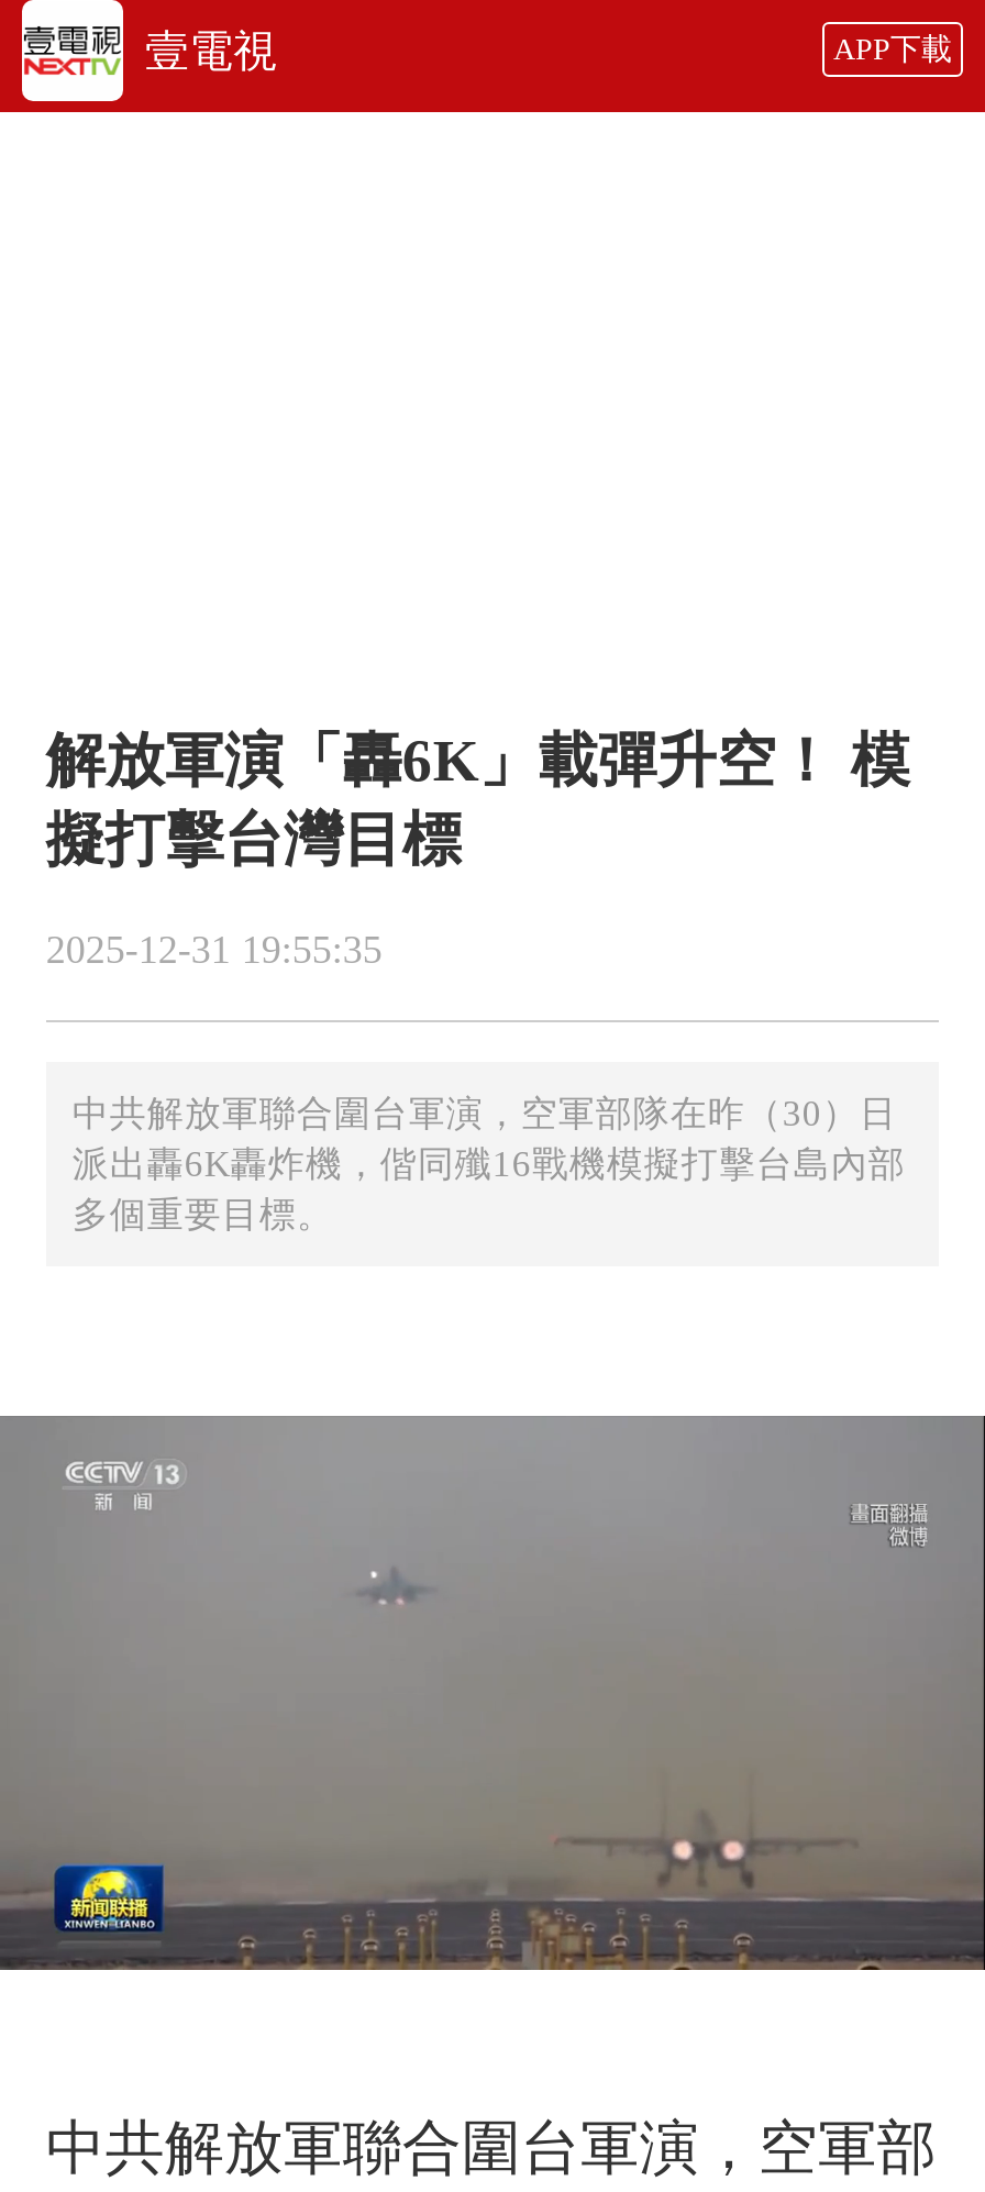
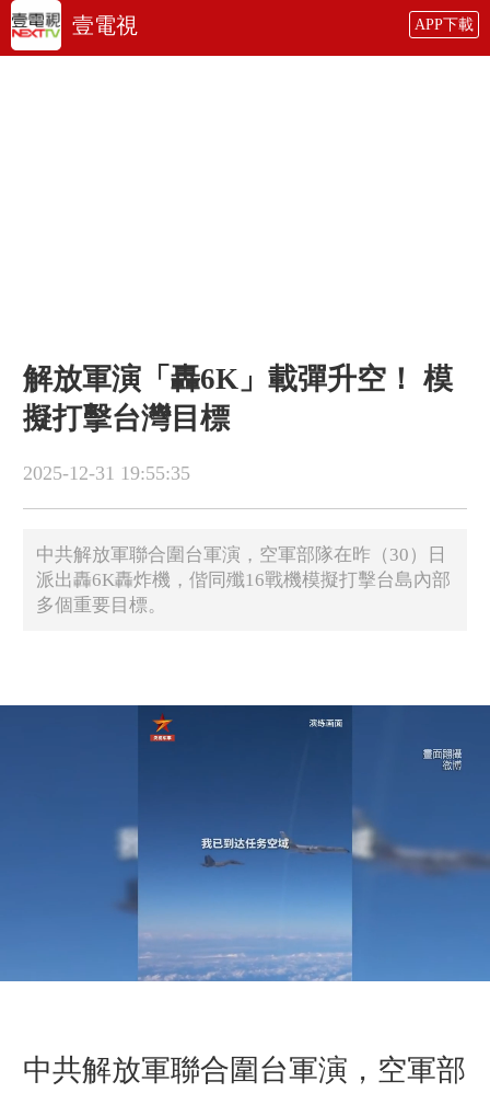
[7,1416,978,1972] [image] -> [3,704,487,982] [image]

